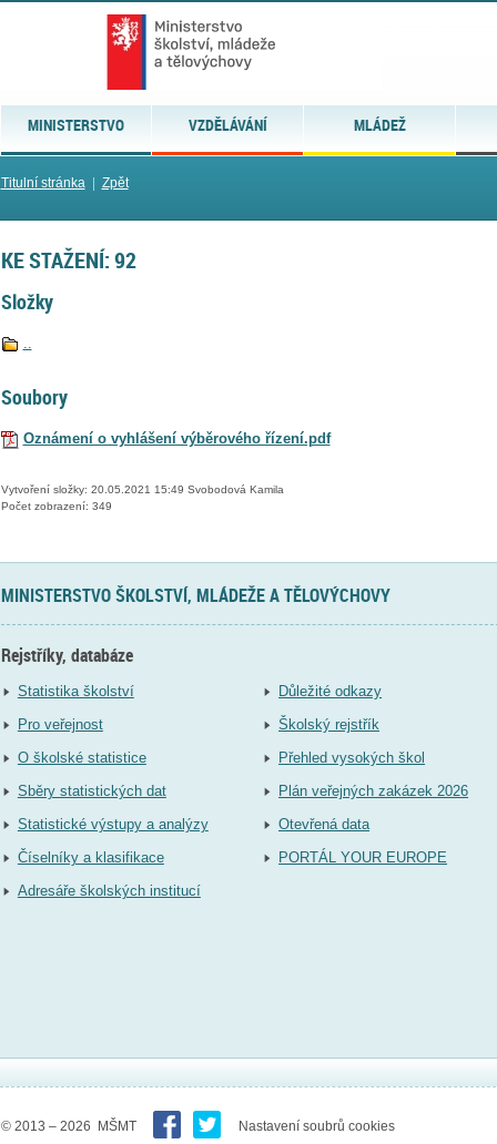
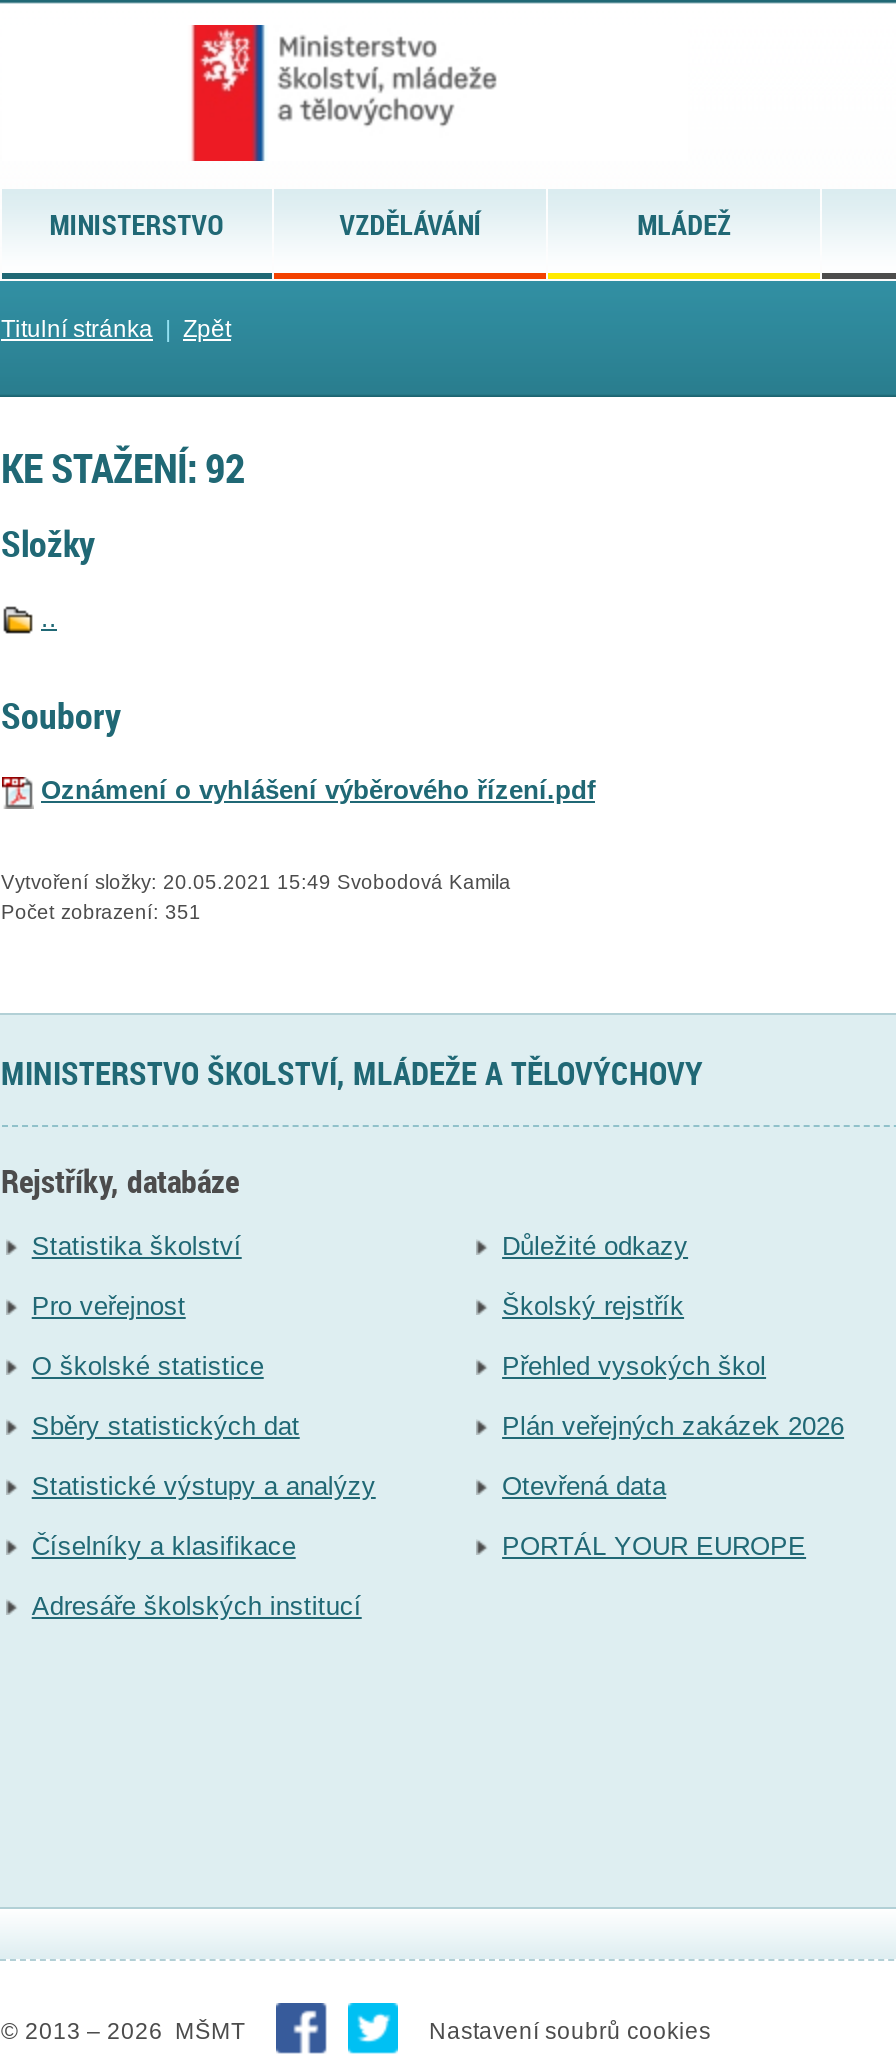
[1,500,111,512] Počet zobrazení: 349 -> [1,901,201,923] Počet zobrazení: 351

